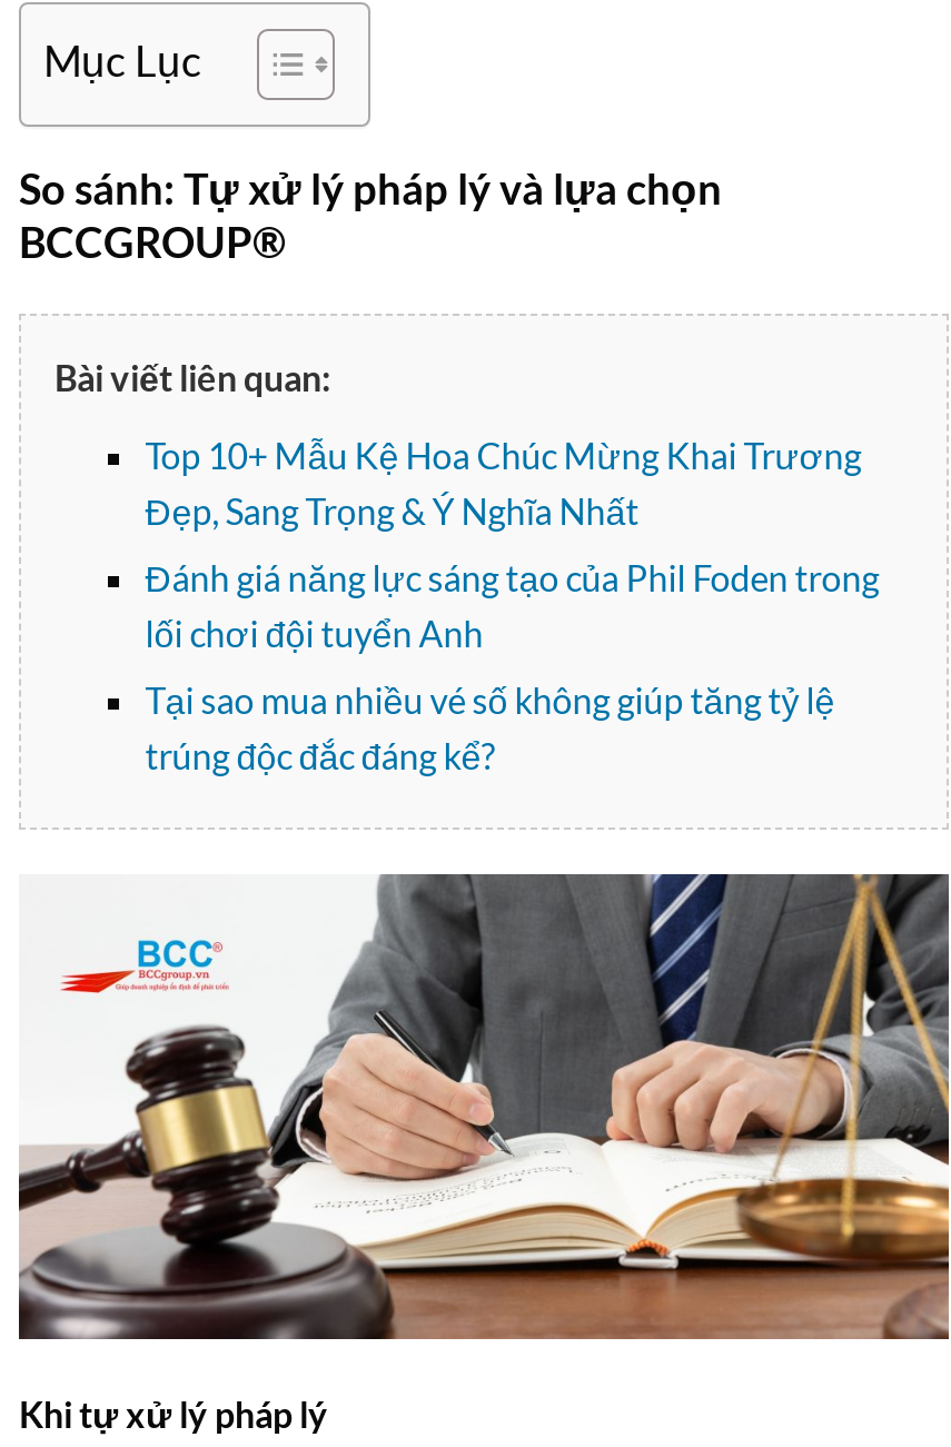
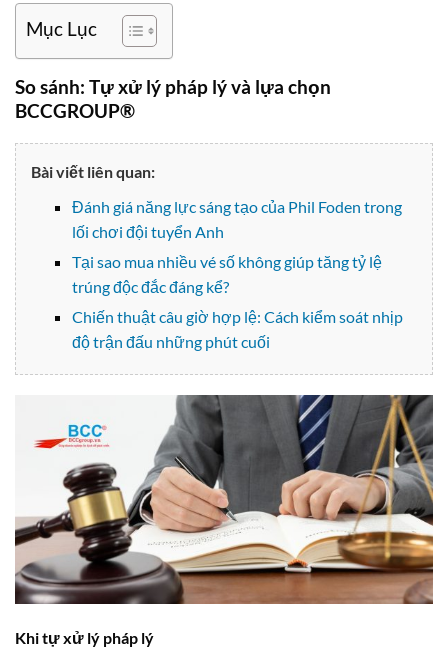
[145,435,862,533] Top 10+ Mẫu Kệ Hoa Chúc Mừng Khai Trương | Đẹp, Sang Trọng & Ý Nghĩa Nhất -> none
moved [145,557,879,777] -> [72,197,402,296]: Đánh giá năng lực sáng tạo của Phil Foden trong | lối chơi đội tuyển Anh | Tại sao mua nhiều vé số không giúp tăng tỷ lệ | trúng độc đắc đáng kể?
none -> [72,307,403,351] Chiến thuật câu giờ hợp lệ: Cách kiểm soát nhịp | độ trận đấu những phút cuối

